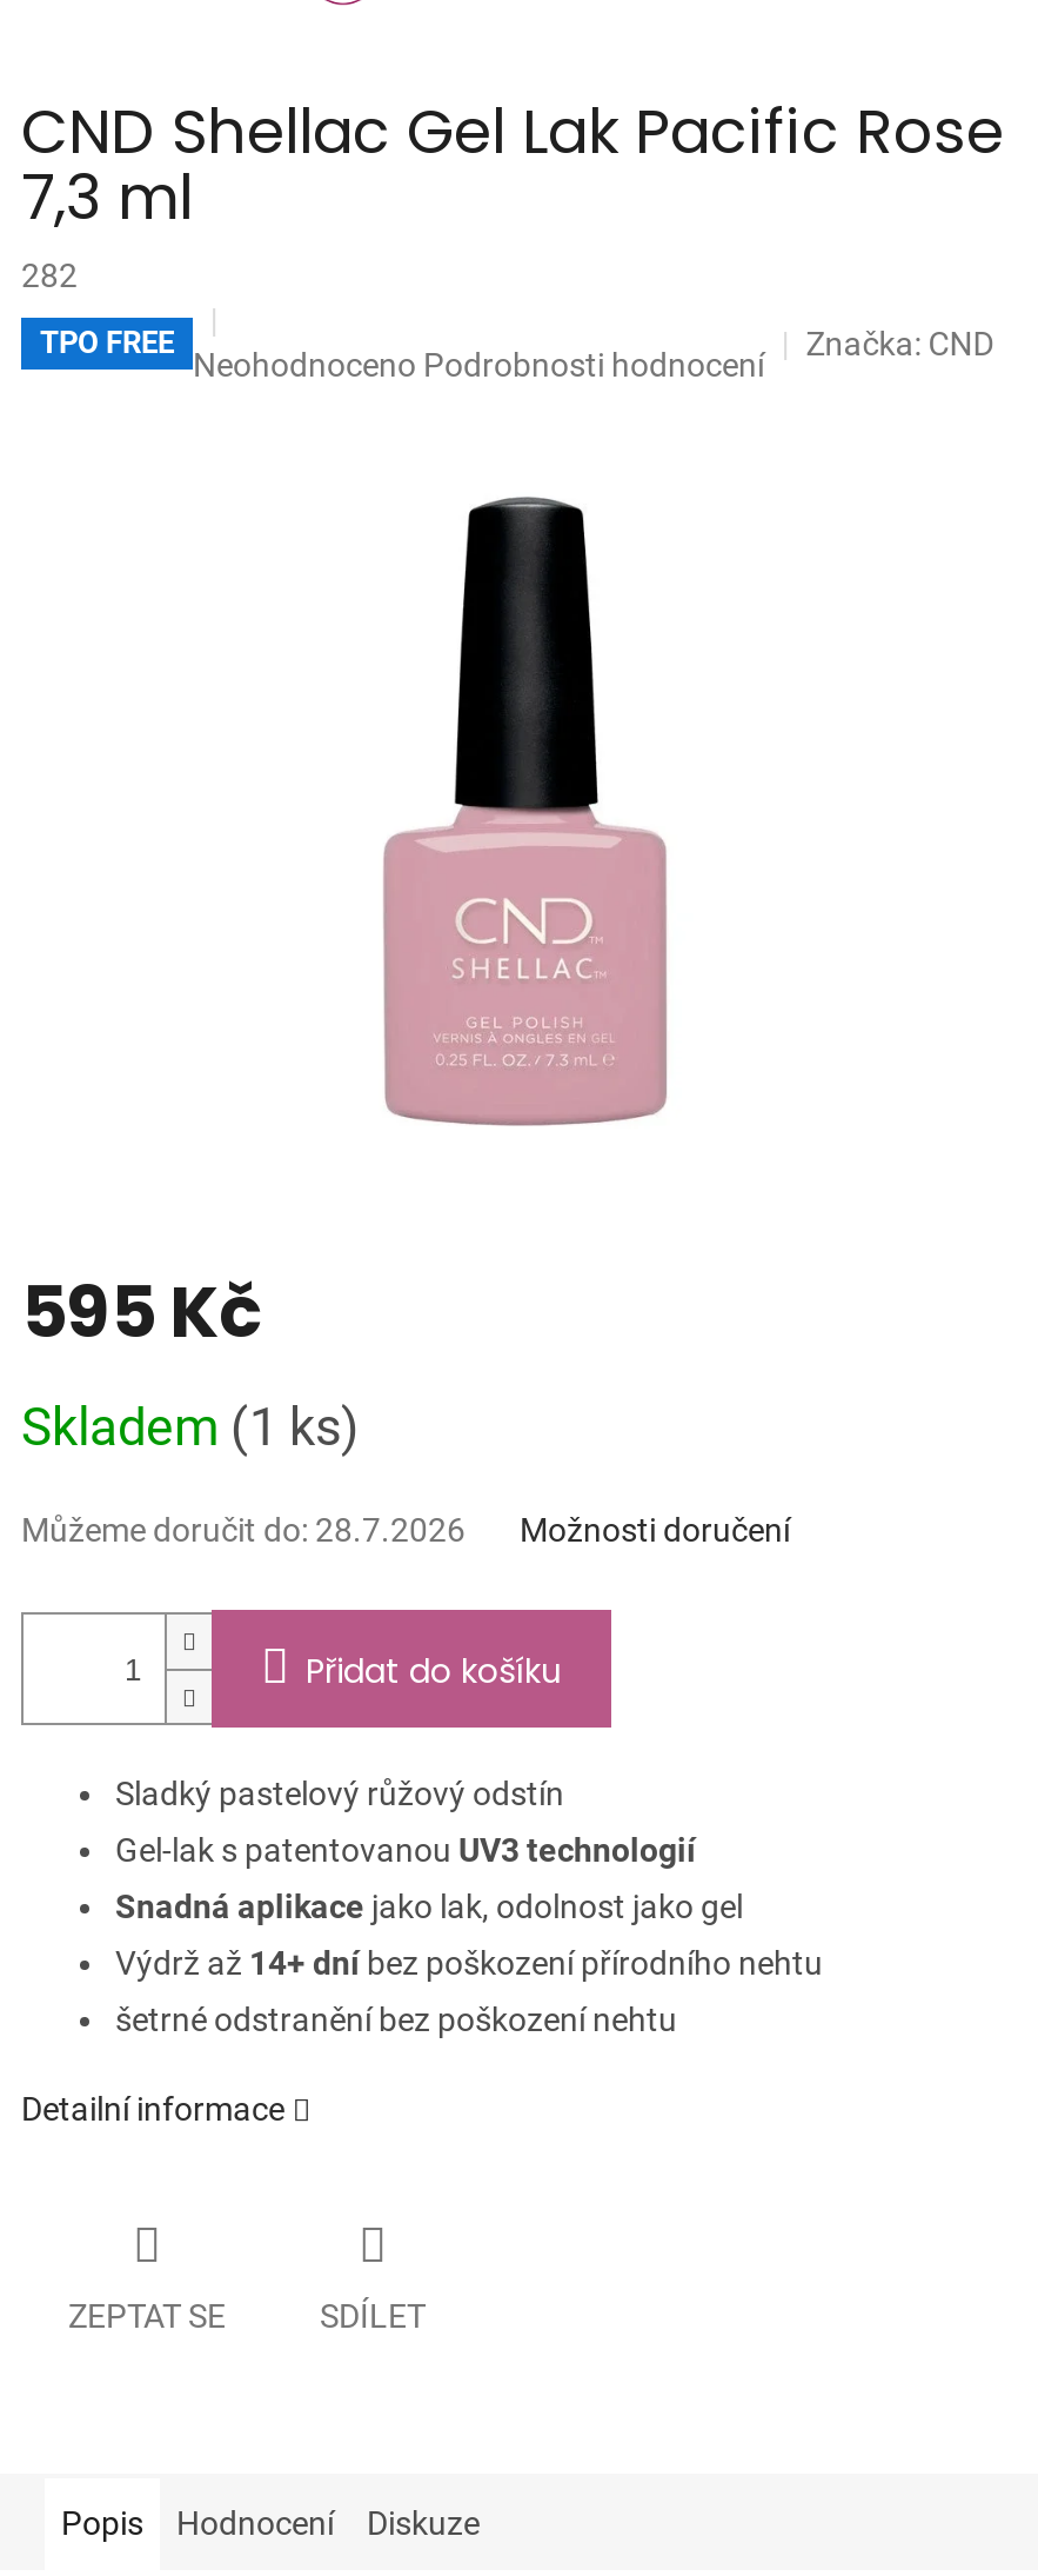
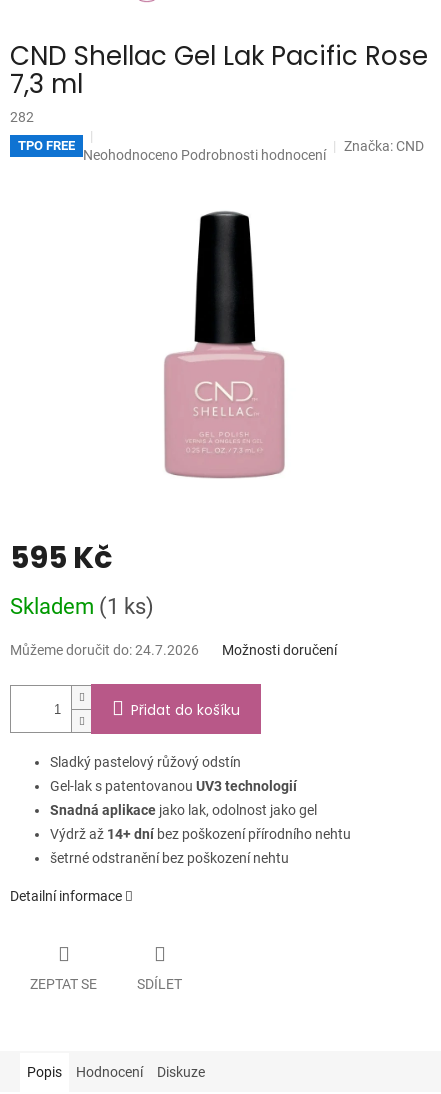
[21,1512,466,1550] Můžeme doručit do: 28.7.2026 -> [10,642,199,658] Můžeme doručit do: 24.7.2026

